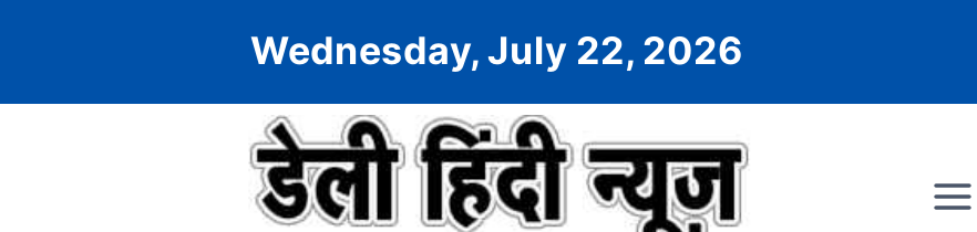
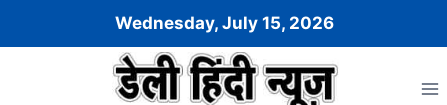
[250,29,742,73] Wednesday, July 22, 2026 -> [114,13,333,33] Wednesday, July 15, 2026

